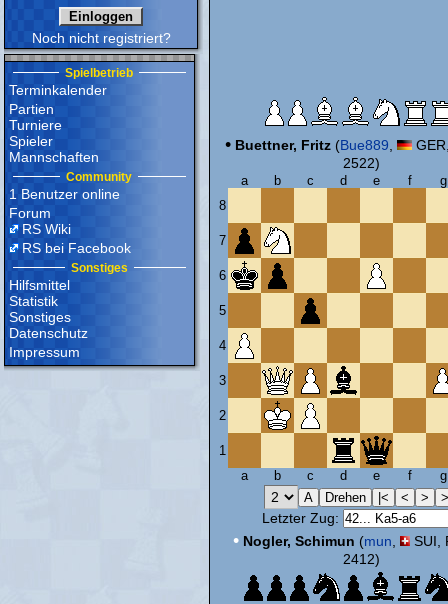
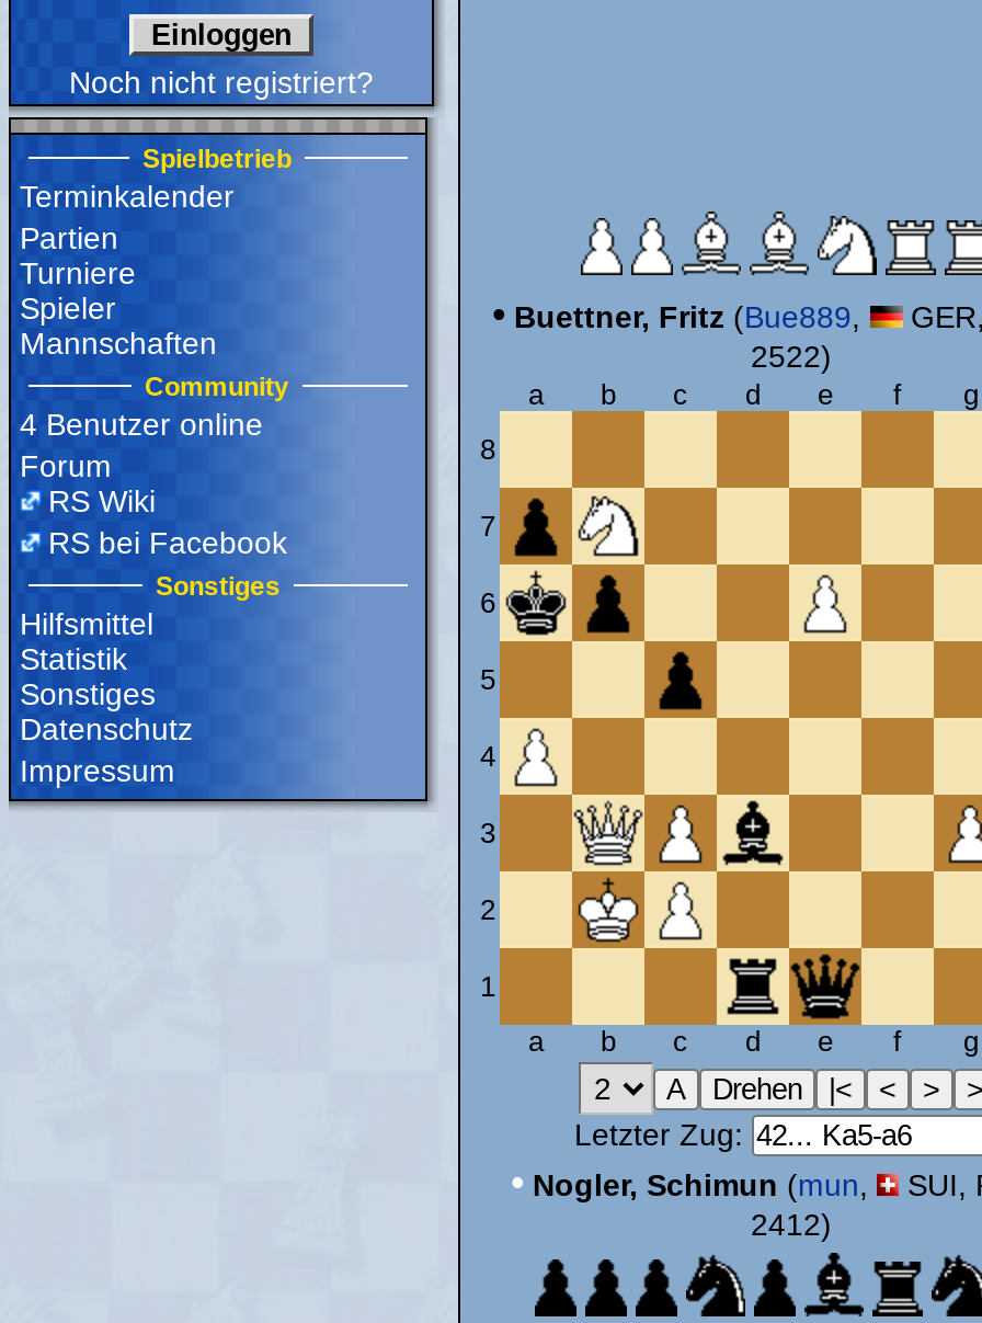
[9,186,120,202] 1 Benutzer online -> [20,407,263,442] 4 Benutzer online

